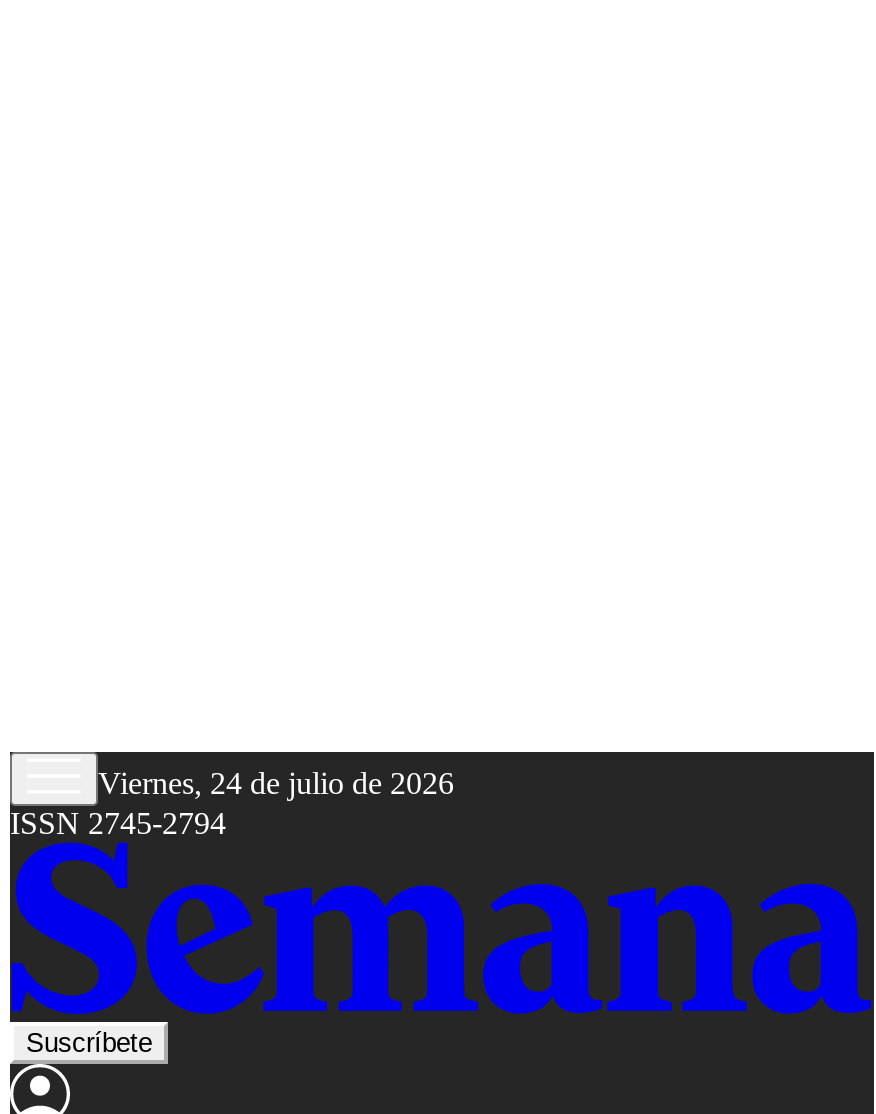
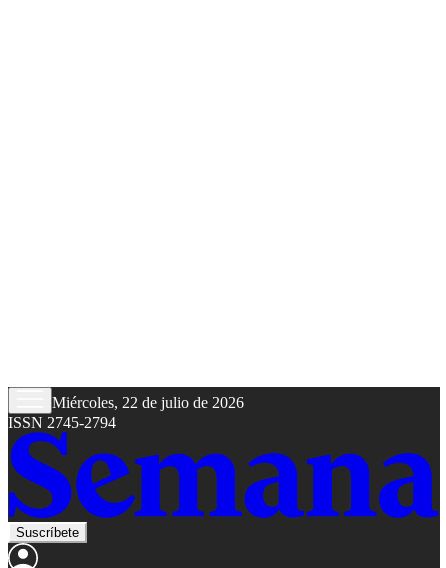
[98,766,454,800] Viernes, 24 de julio de 2026 -> [52,394,244,411] Miércoles, 22 de julio de 2026

